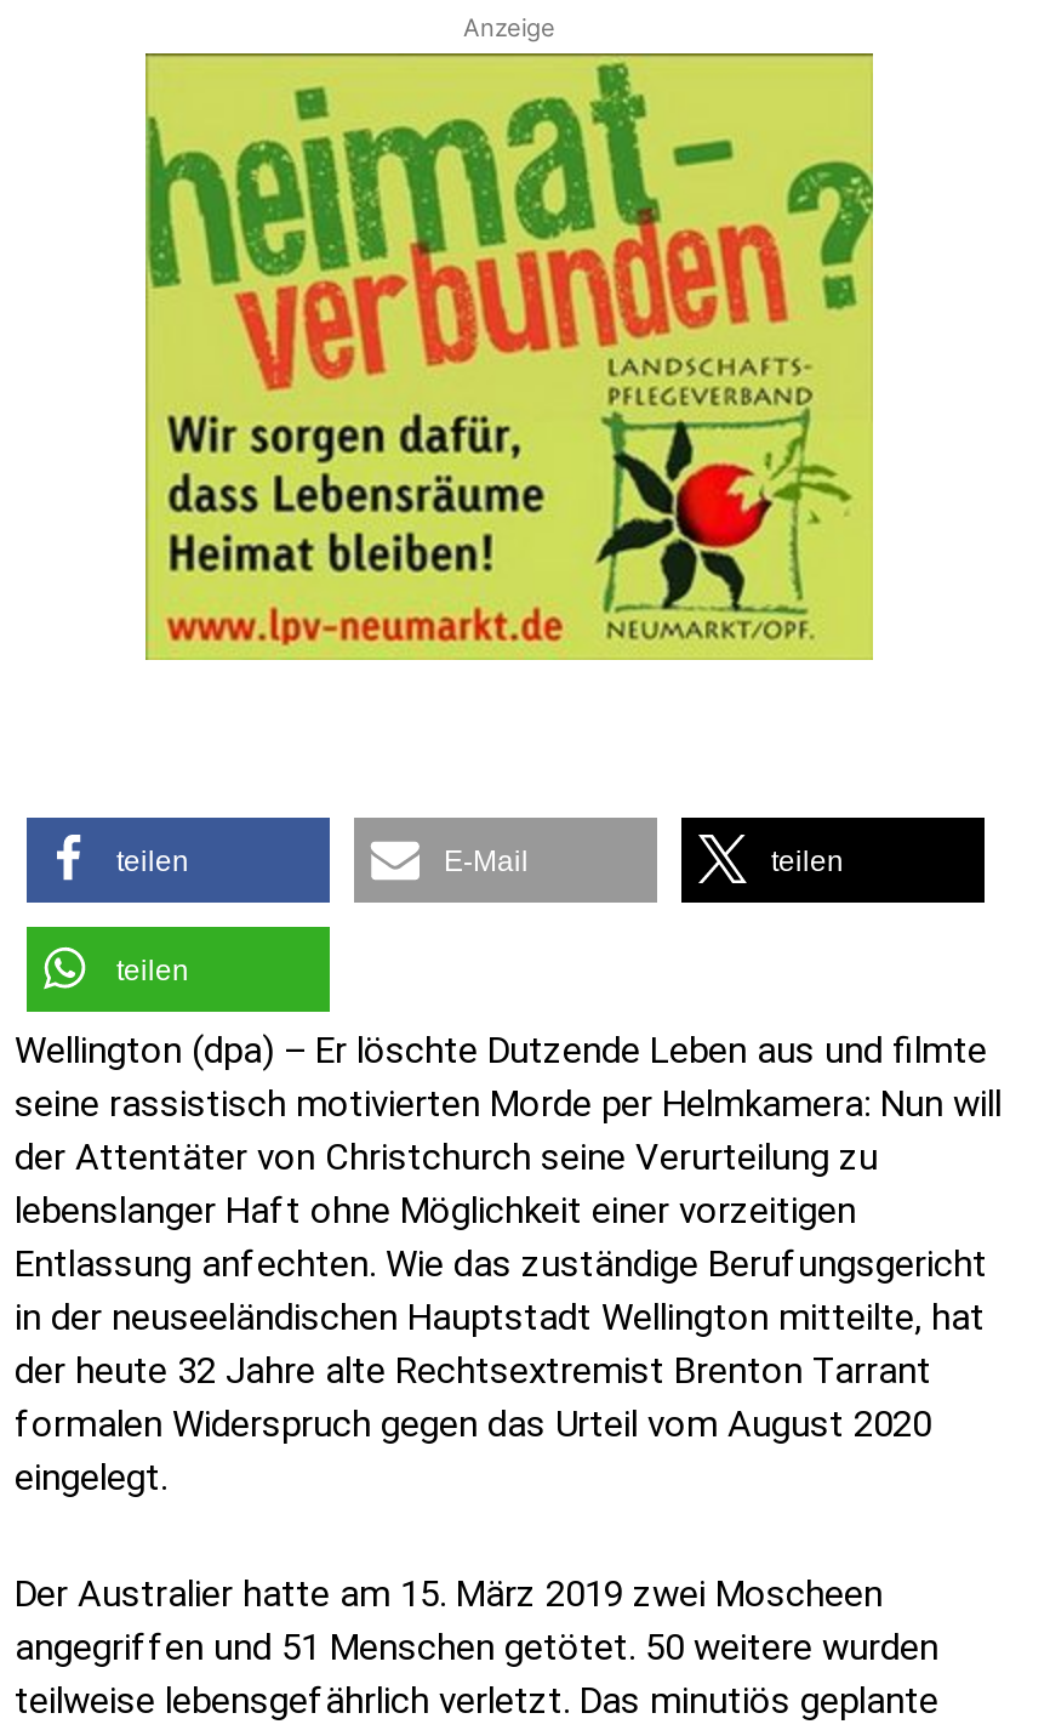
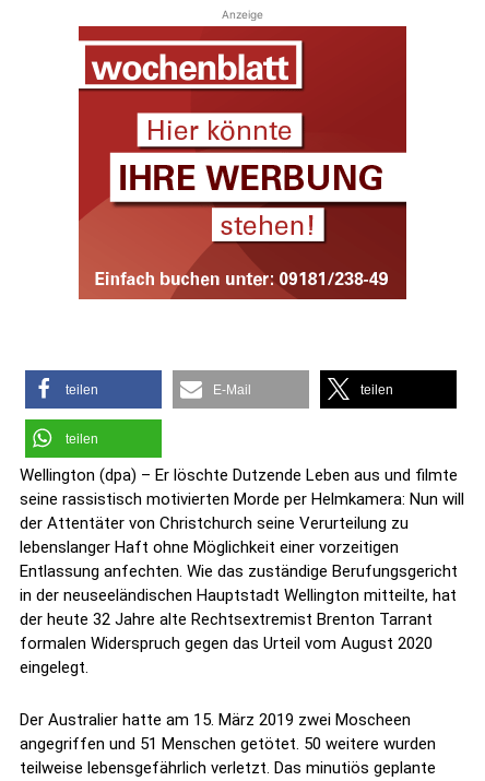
[143,51,875,662] [image] -> [78,25,407,300] [image]

